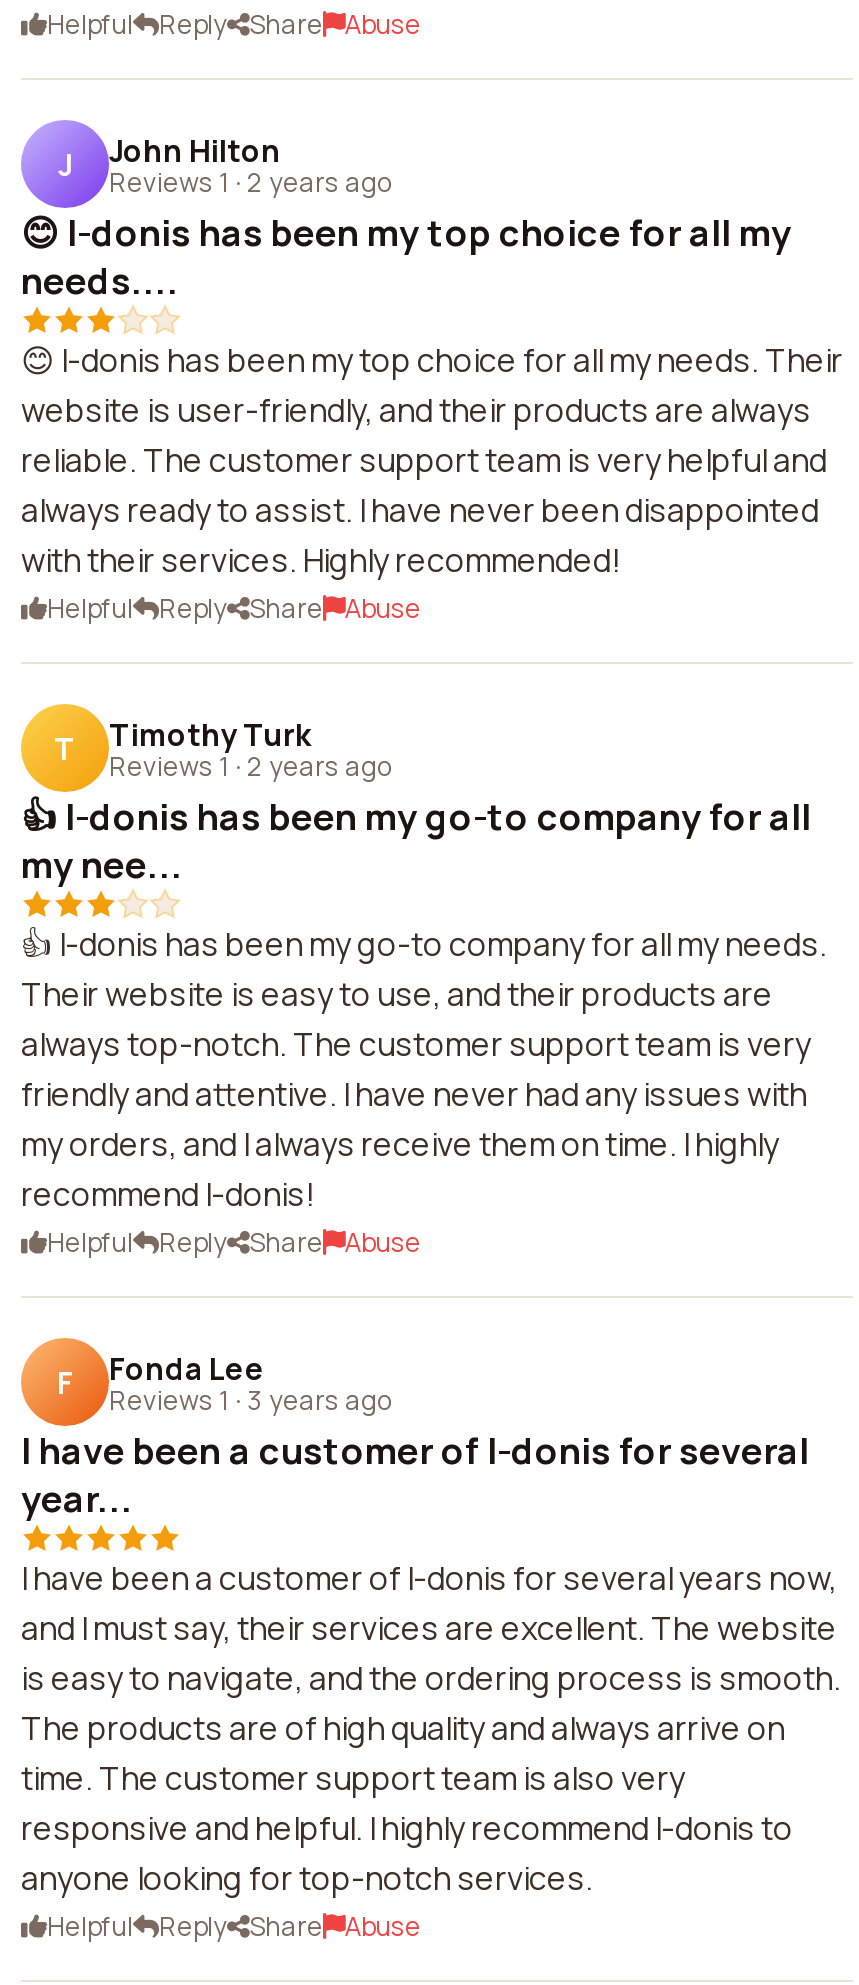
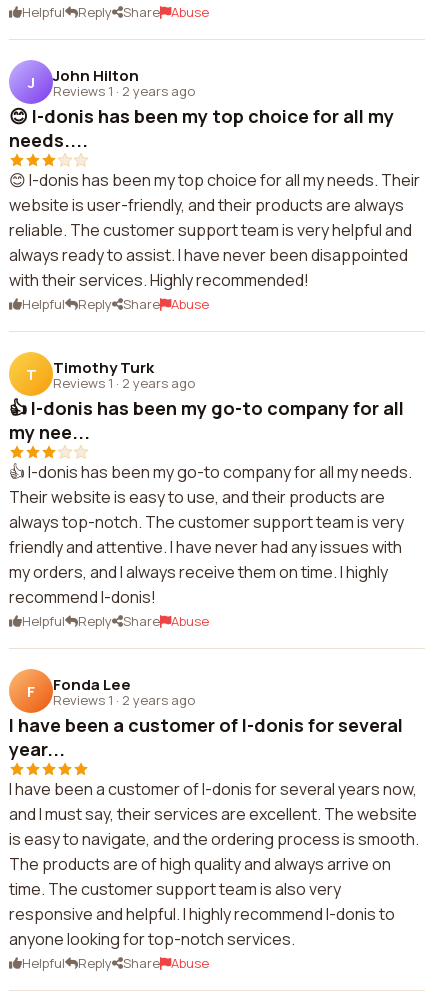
[109,1381,393,1417] Reviews 1· 3 years ago -> [53,690,195,708] Reviews 1· 2 years ago

